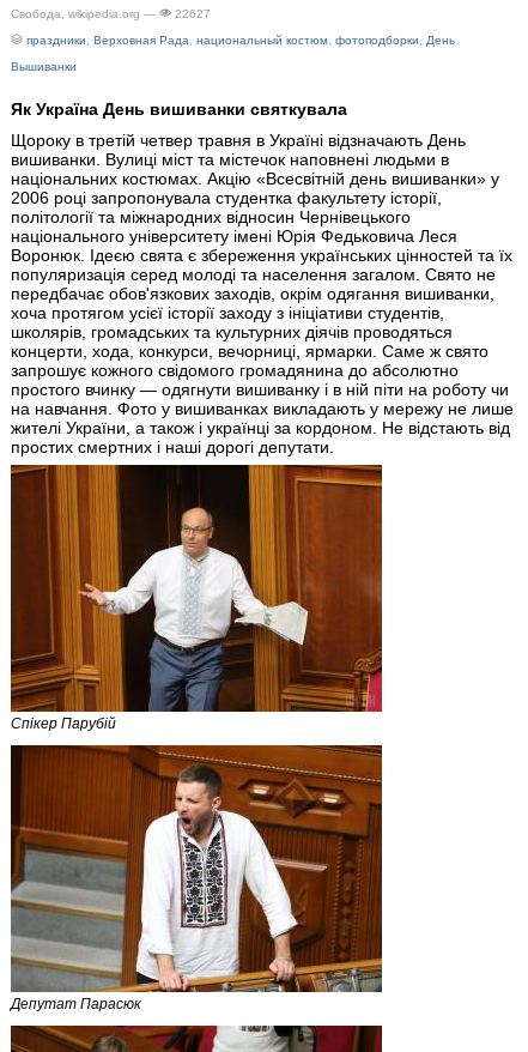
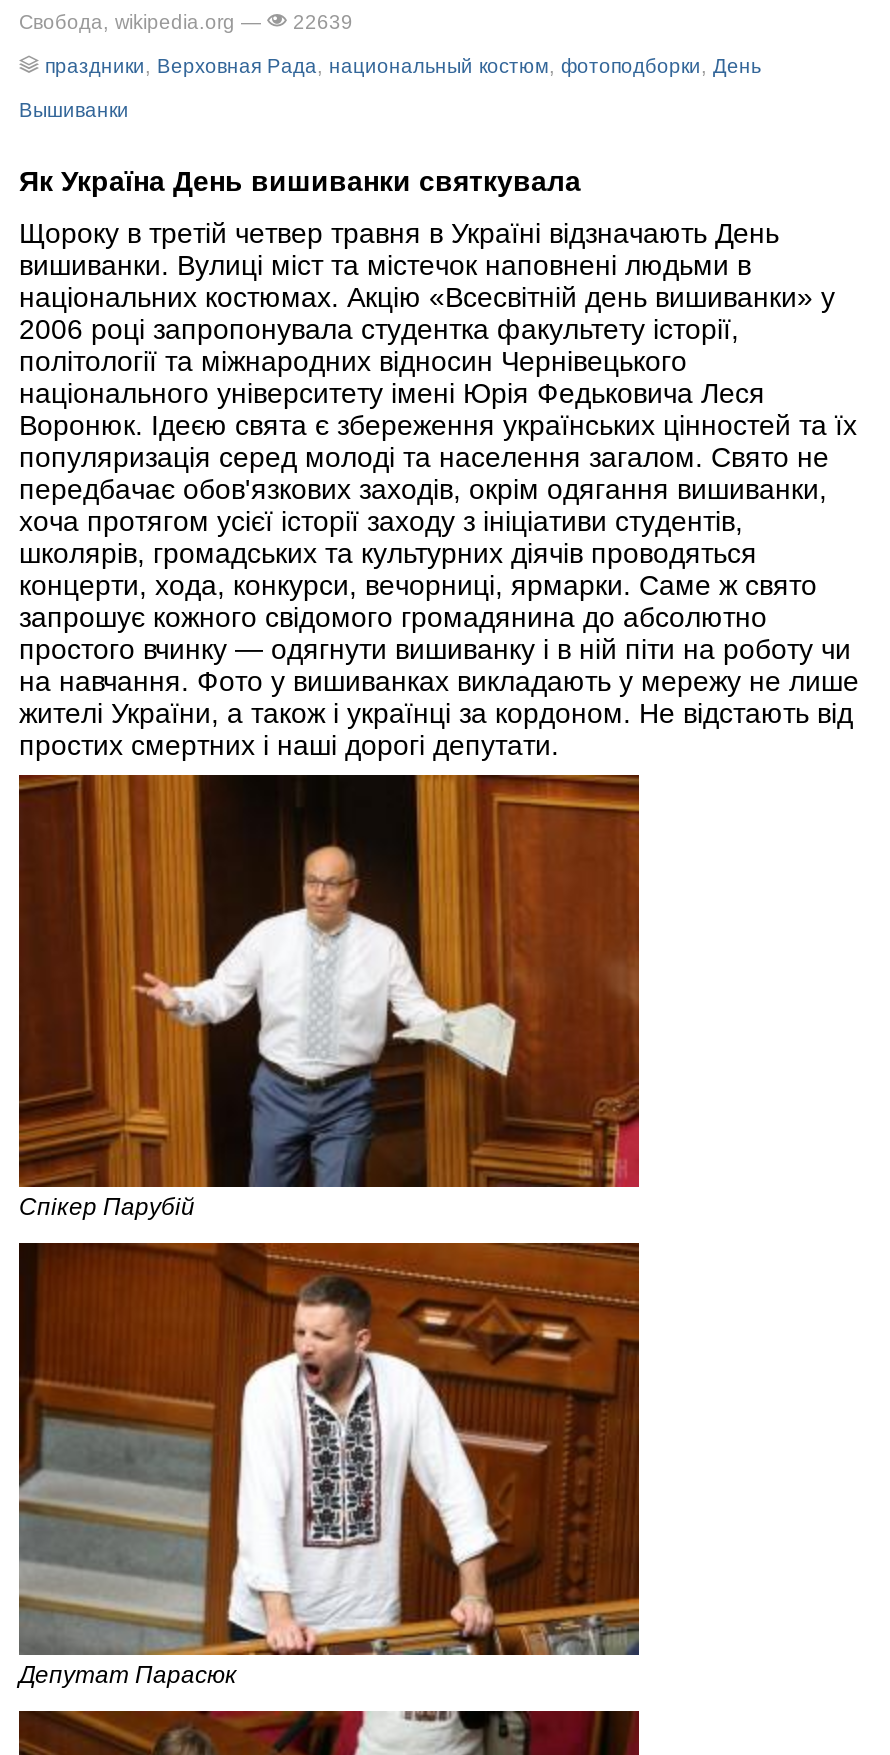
[11,7,211,20] Свобода, wikipedia.org — 22627 -> [19,11,353,33] Свобода, wikipedia.org — 22639

